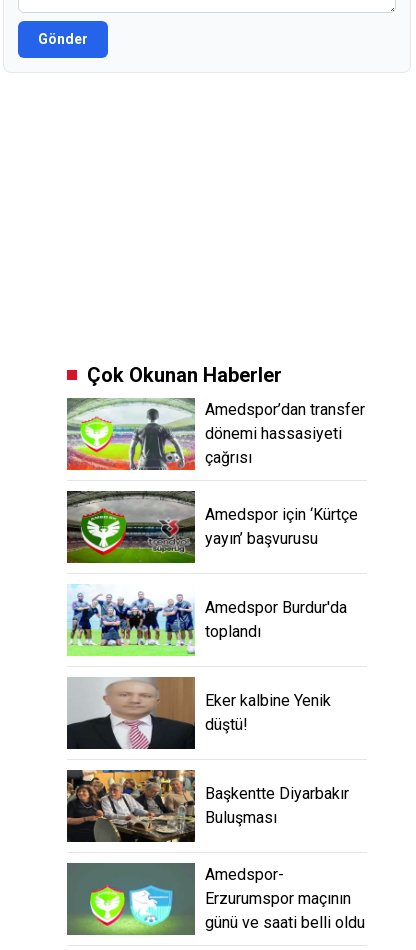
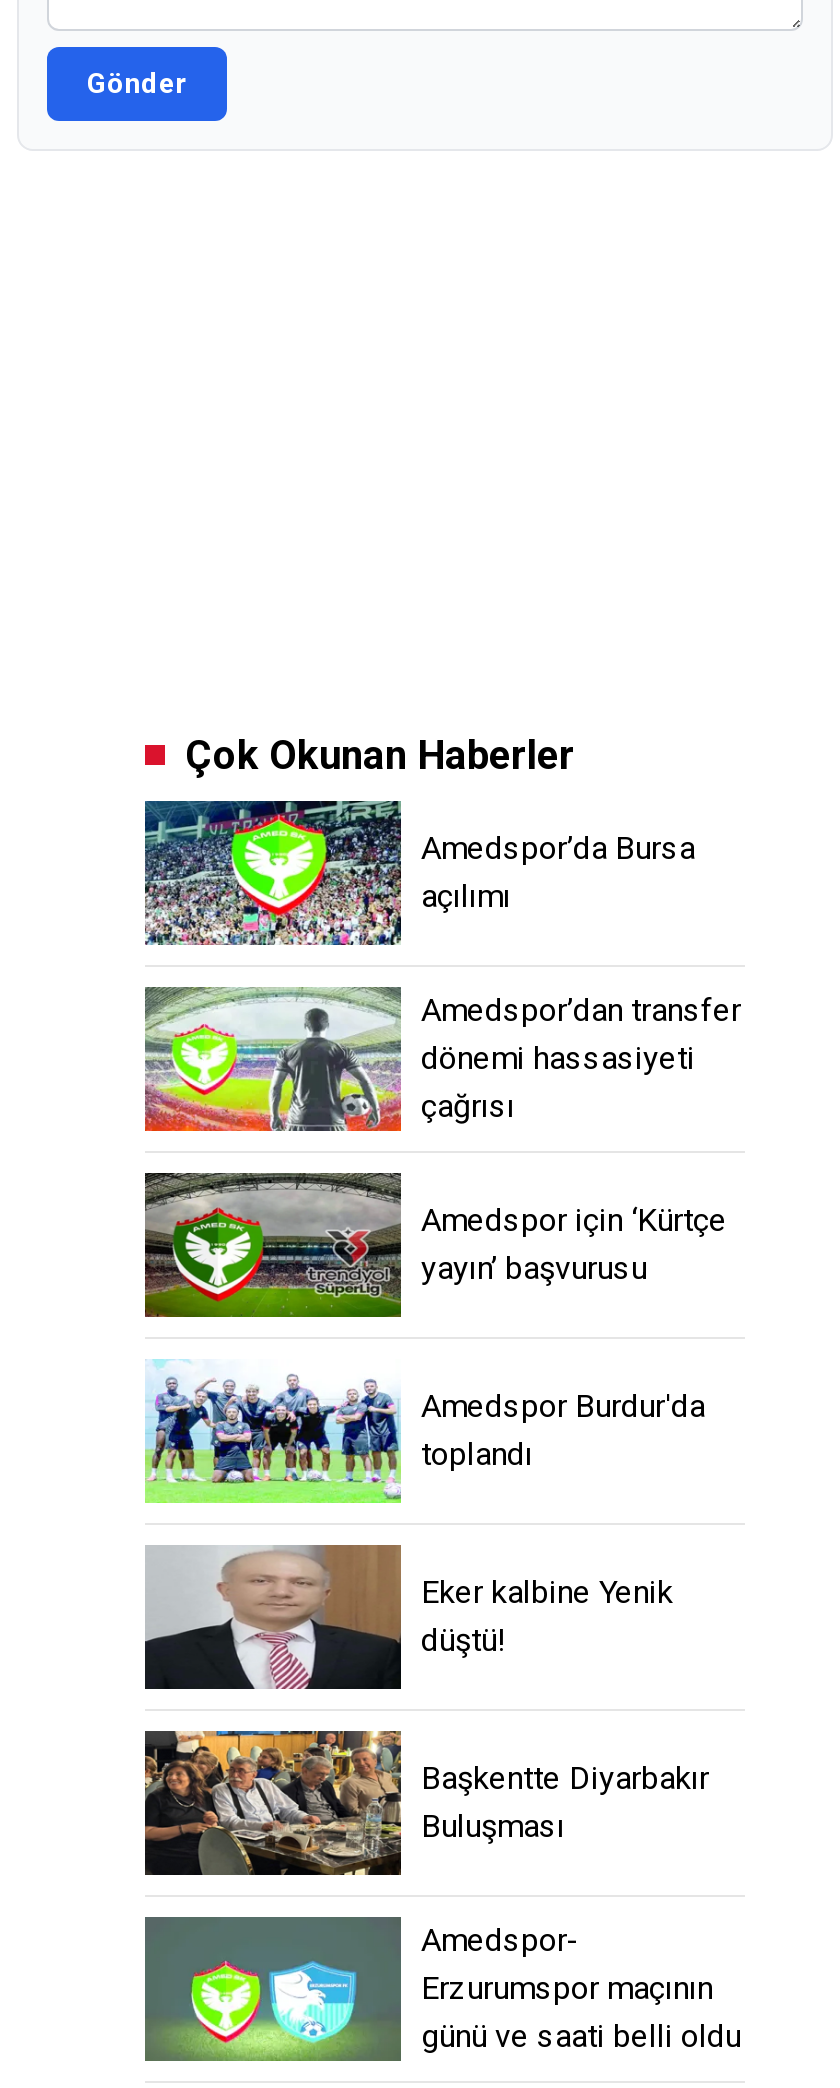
none -> [145,798,695,946] [image] | Amedspor’da Bursa | açılımı

